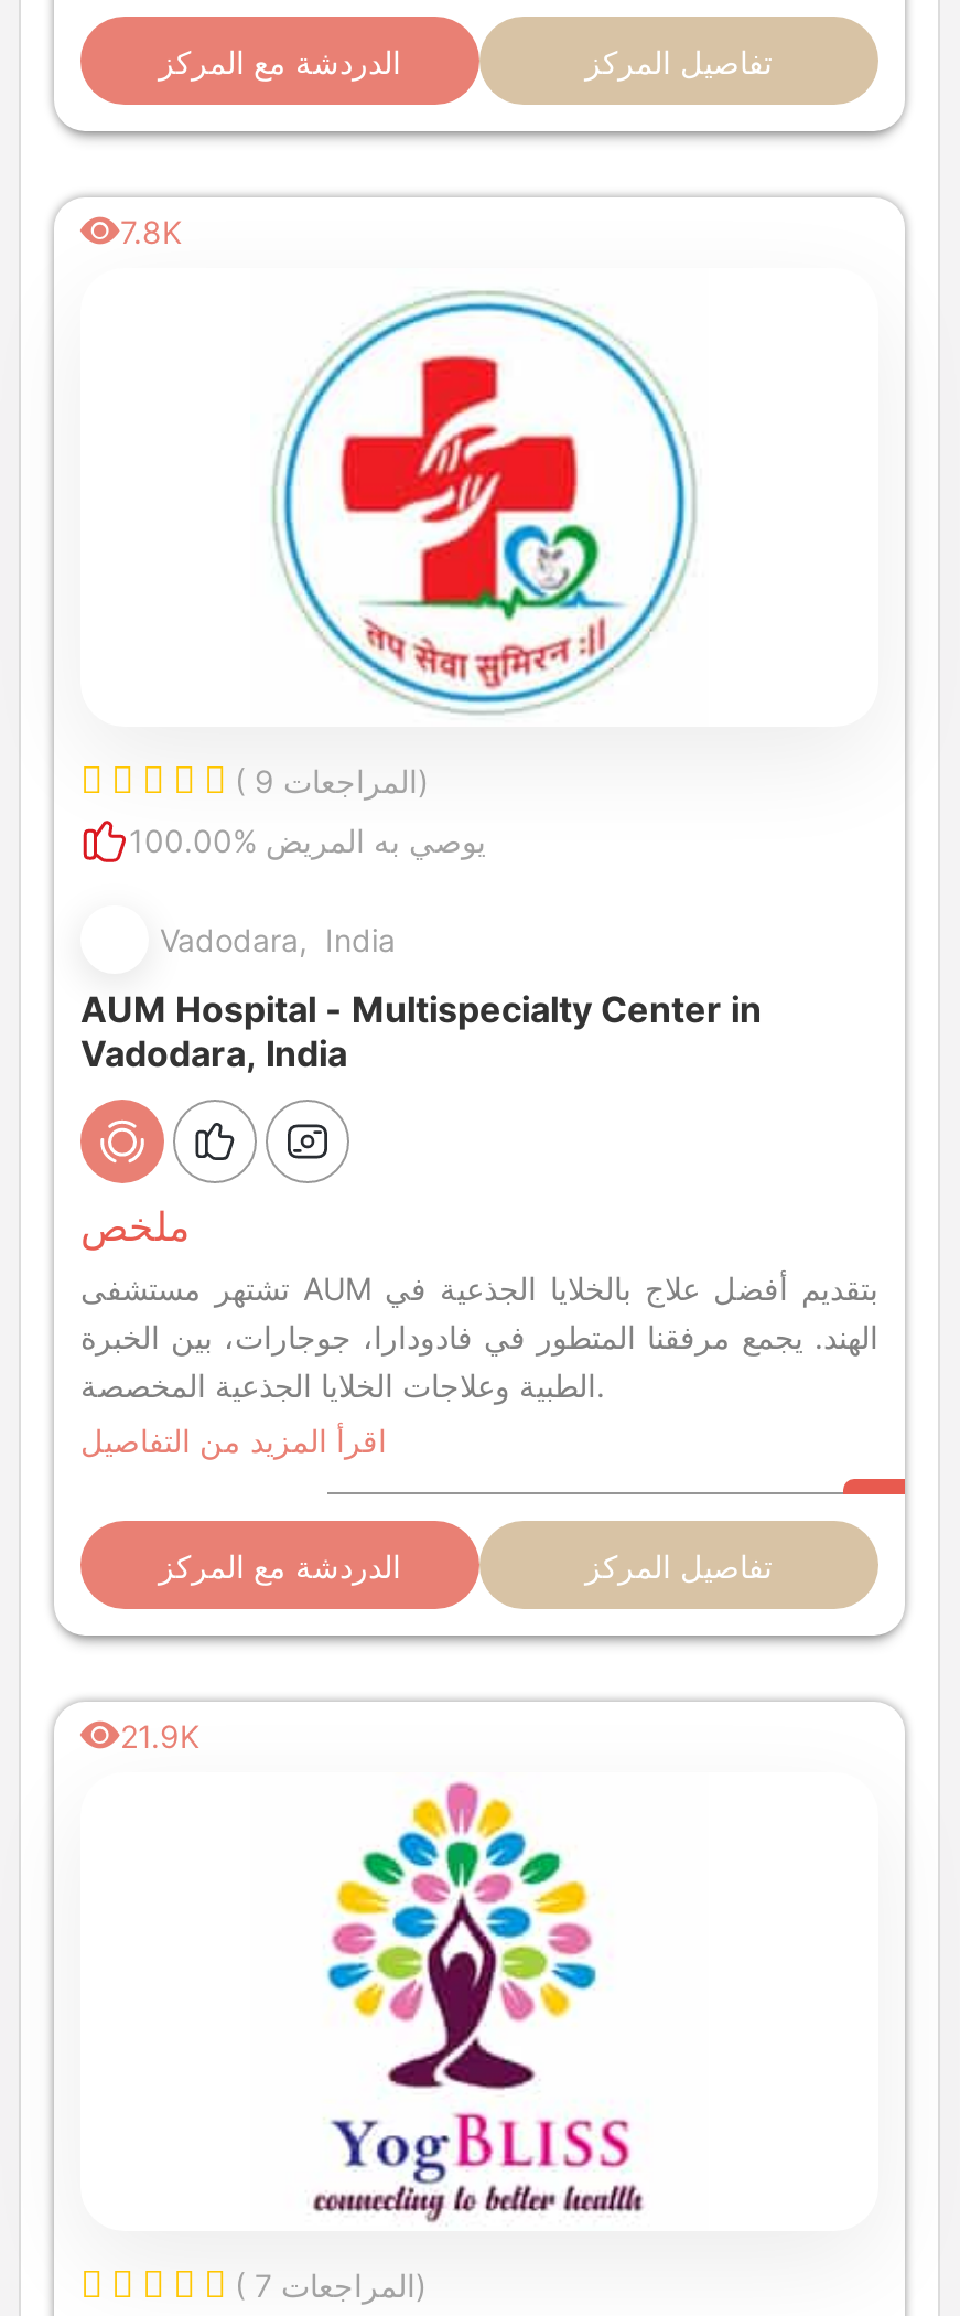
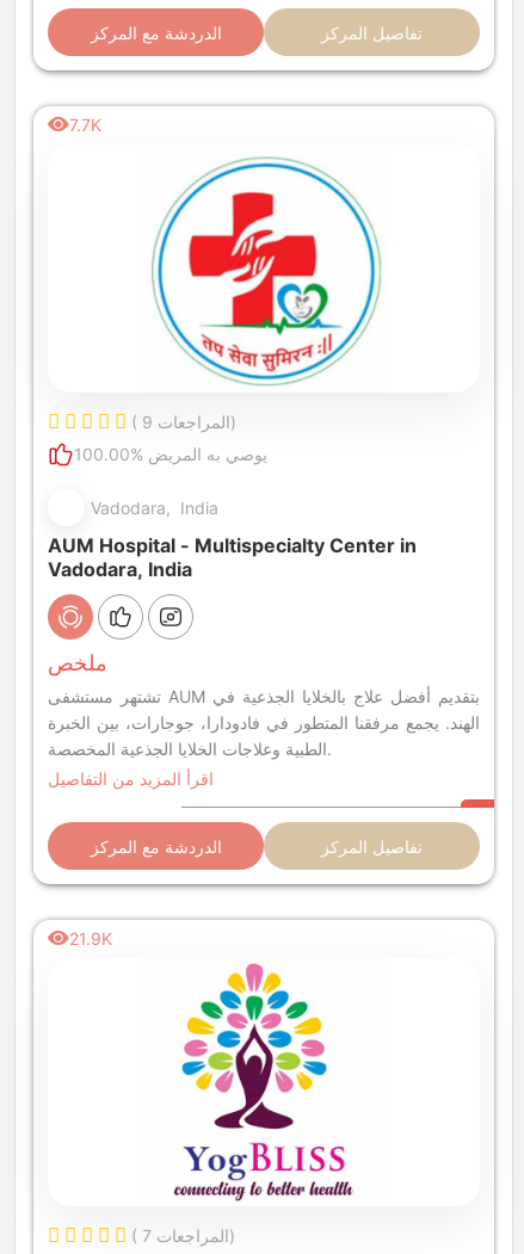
[120,213,182,250] 7.8K -> [69,115,101,135] 7.7K

